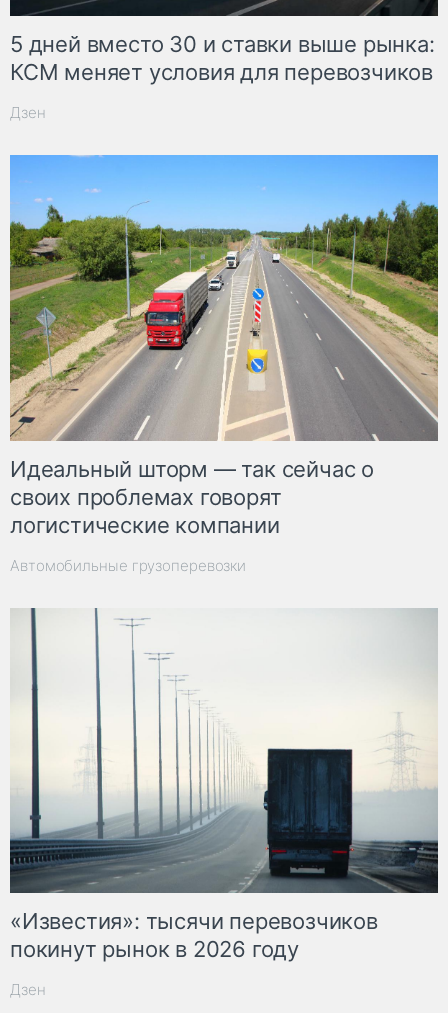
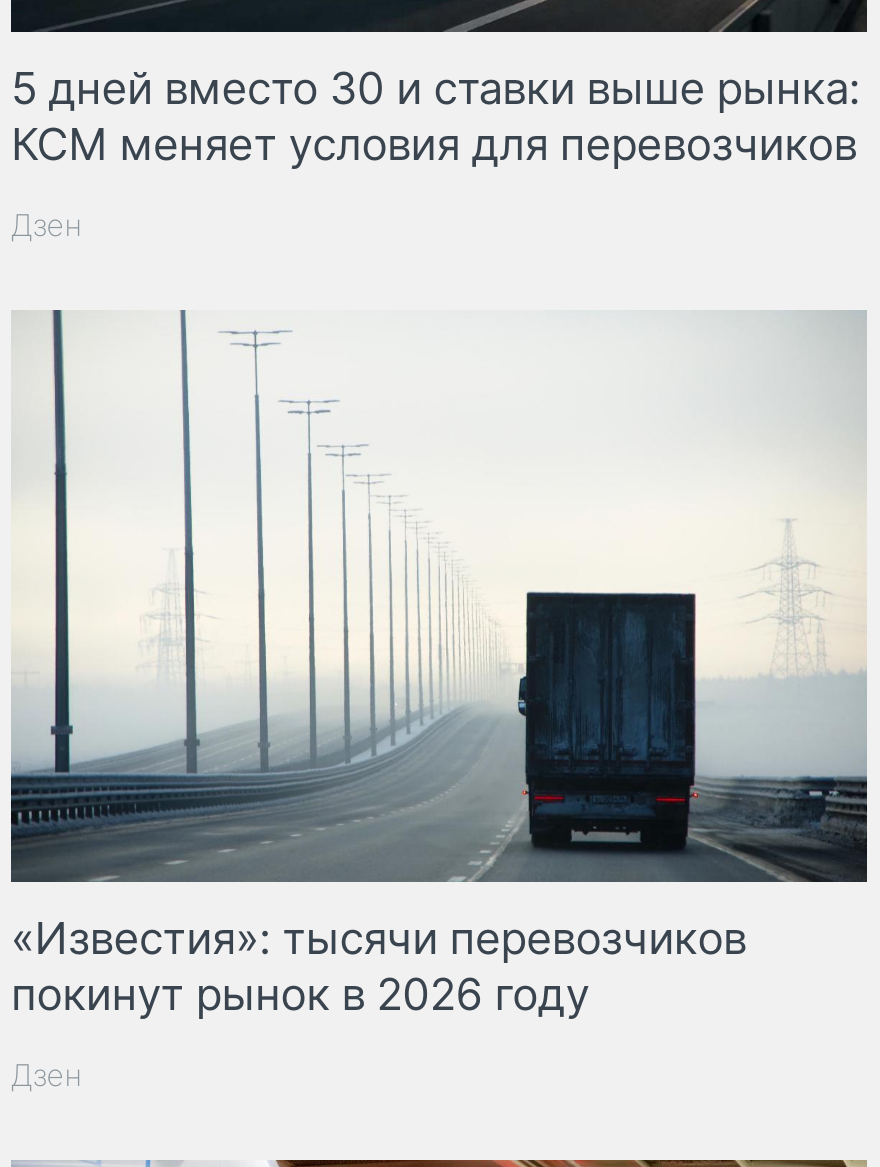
[9,154,439,575] [image] | Идеальный шторм — так сейчас о | своих проблемах говорят | логистические компании | Автомобильные грузоперевозки -> none

